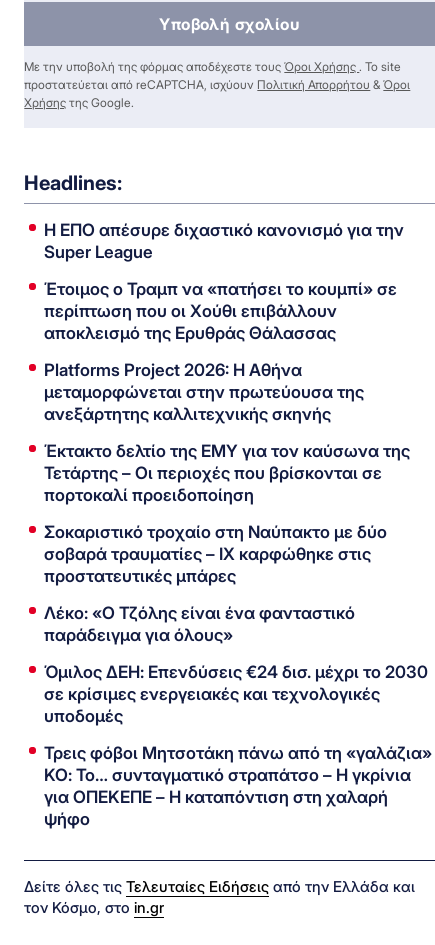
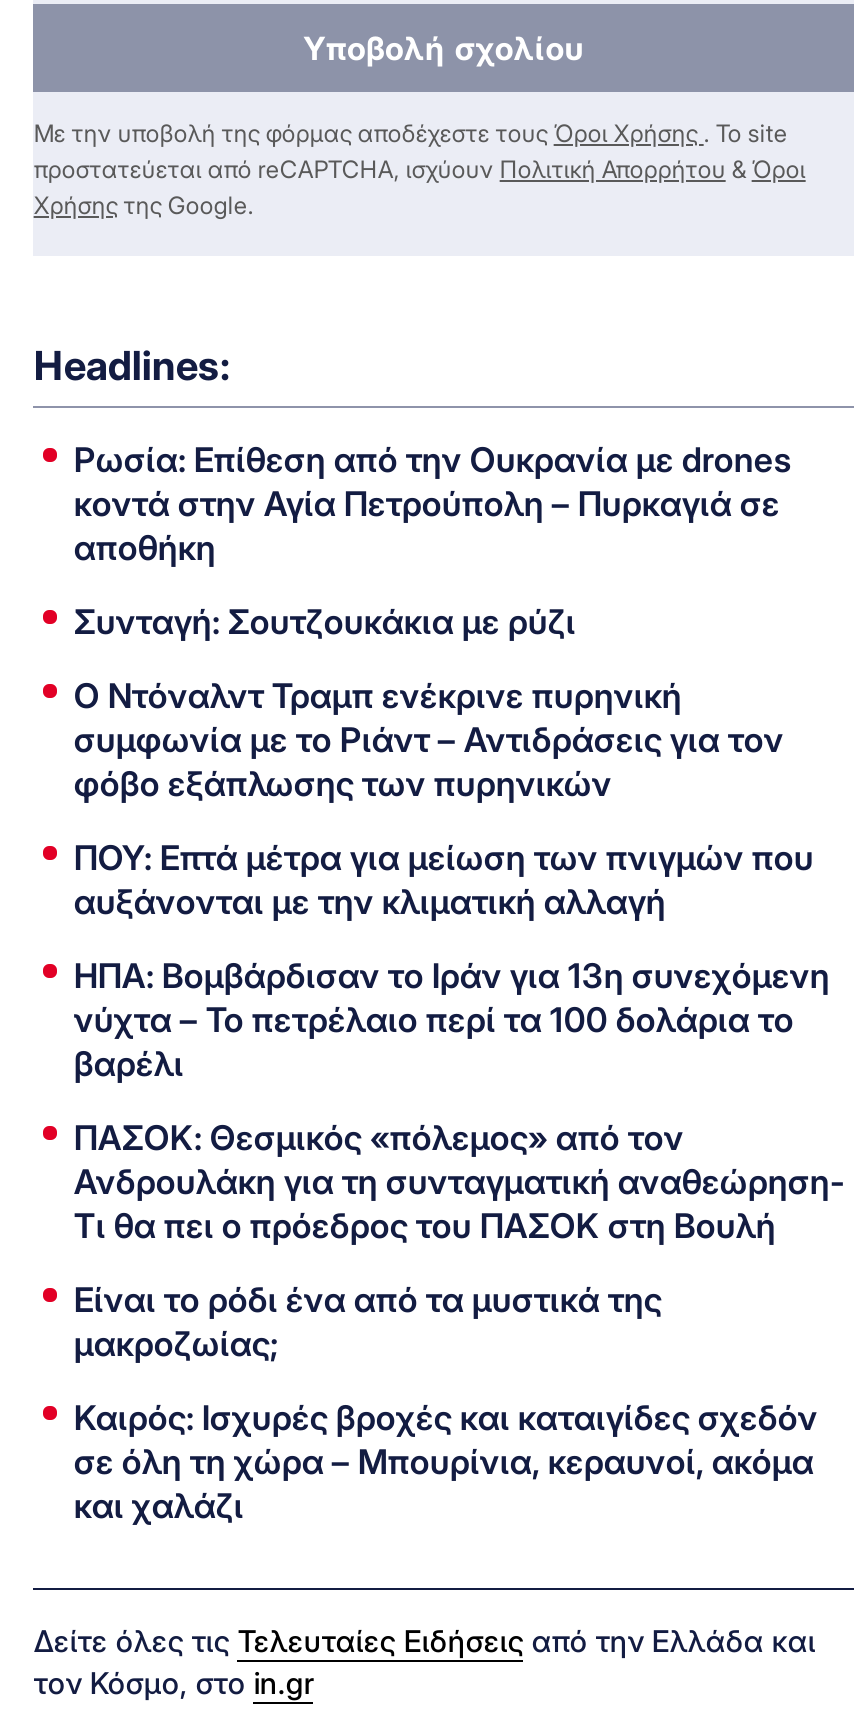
[44,220,404,262] Η ΕΠΟ απέσυρε διχαστικό κανονισμό για την | Super League -> [74,439,792,567] Ρωσία: Επίθεση από την Ουκρανία με drones | κοντά στην Αγία Πετρούπολη – Πυρκαγιά σε | αποθήκη
[44,279,397,343] Έτοιμος ο Τραμπ να «πατήσει το κουμπί» σε | περίπτωση που οι Χούθι επιβάλλουν | αποκλεισμό της Ερυθράς Θάλασσας -> [74,601,576,641] Συνταγή: Σουτζουκάκια με ρύζι
[44,360,364,424] Platforms Project 2026: Η Αθήνα | μεταμορφώνεται στην πρωτεύουσα της | ανεξάρτητης καλλιτεχνικής σκηνής -> [74,675,784,803] Ο Ντόναλντ Τραμπ ενέκρινε πυρηνική | συμφωνία με τo Ριάντ – Αντιδράσεις για τον | φόβο εξάπλωσης των πυρηνικών
[44,441,410,505] Έκτακτο δελτίο της ΕΜΥ για τον καύσωνα της | Τετάρτης – Οι περιοχές που βρίσκονται σε | πορτοκαλί προειδοποίηση -> [74,837,814,921] ΠΟΥ: Επτά μέτρα για μείωση των πνιγμών που | αυξάνονται με την κλιματική αλλαγή
[44,522,387,586] Σοκαριστικό τροχαίο στη Ναύπακτο με δύο | σοβαρά τραυματίες – ΙΧ καρφώθηκε στις | προστατευτικές μπάρες -> [74,955,830,1083] ΗΠΑ: Βομβάρδισαν το Ιράν για 13η συνεχόμενη | νύχτα – Το πετρέλαιο περί τα 100 δολάρια το | βαρέλι
[44,603,355,645] Λέκο: «Ο Τζόλης είναι ένα φανταστικό | παράδειγμα για όλους» -> [74,1117,846,1245] ΠΑΣΟΚ: Θεσμικός «πόλεμος» από τον | Ανδρουλάκη για τη συνταγματική αναθεώρηση- | Τι θα πει ο πρόεδρος του ΠΑΣΟΚ στη Βουλή
[44,662,428,726] Όμιλος ΔΕΗ: Επενδύσεις €24 δισ. μέχρι το 2030 | σε κρίσιμες ενεργειακές και τεχνολογικές | υποδομές -> [74,1279,662,1363] Είναι το ρόδι ένα από τα μυστικά της | μακροζωίας;
[44,743,432,829] Τρεις φόβοι Μητσοτάκη πάνω από τη «γαλάζια» | ΚΟ: Το… συνταγματικό στραπάτσο – Η γκρίνια | για ΟΠΕΚΕΠΕ – Η καταπόντιση στη χαλαρή | ψήφο -> [74,1397,818,1525] Καιρός: Ισχυρές βροχές και καταιγίδες σχεδόν | σε όλη τη χώρα – Μπουρίνια, κεραυνοί, ακόμα | και χαλάζι

